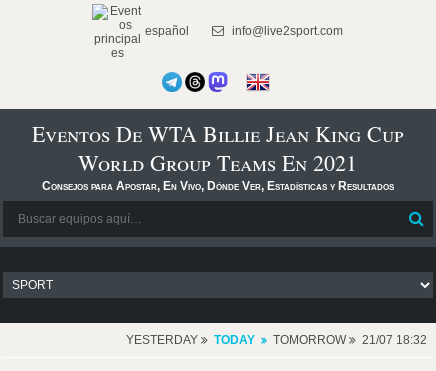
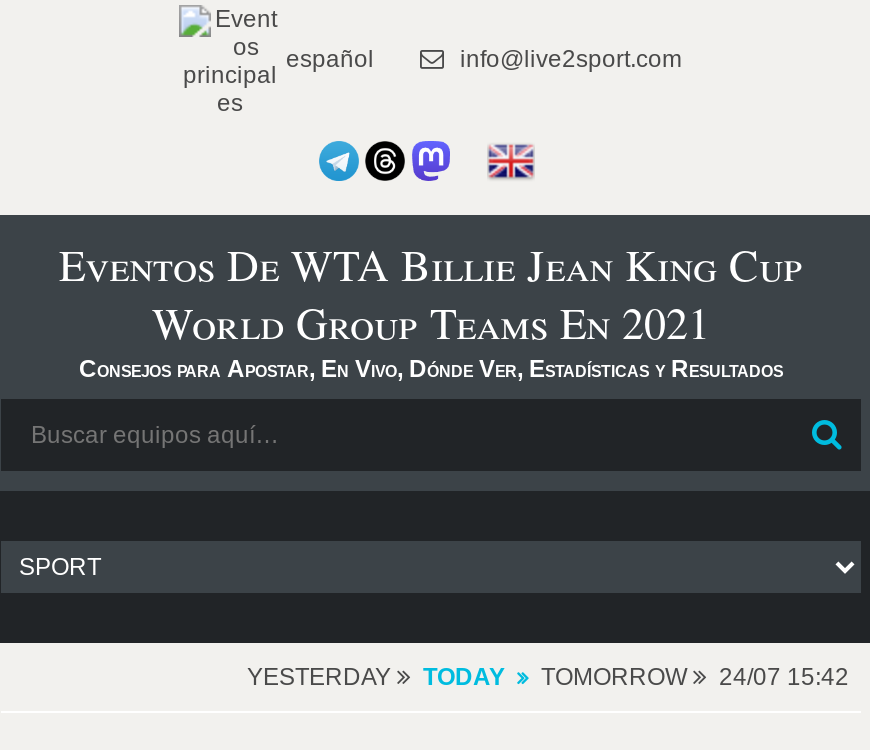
[126,333,427,347] YESTERDAY TODAY TOMORROW 21/07 18:32 -> [247,663,849,691] YESTERDAY TODAY TOMORROW 24/07 15:42

